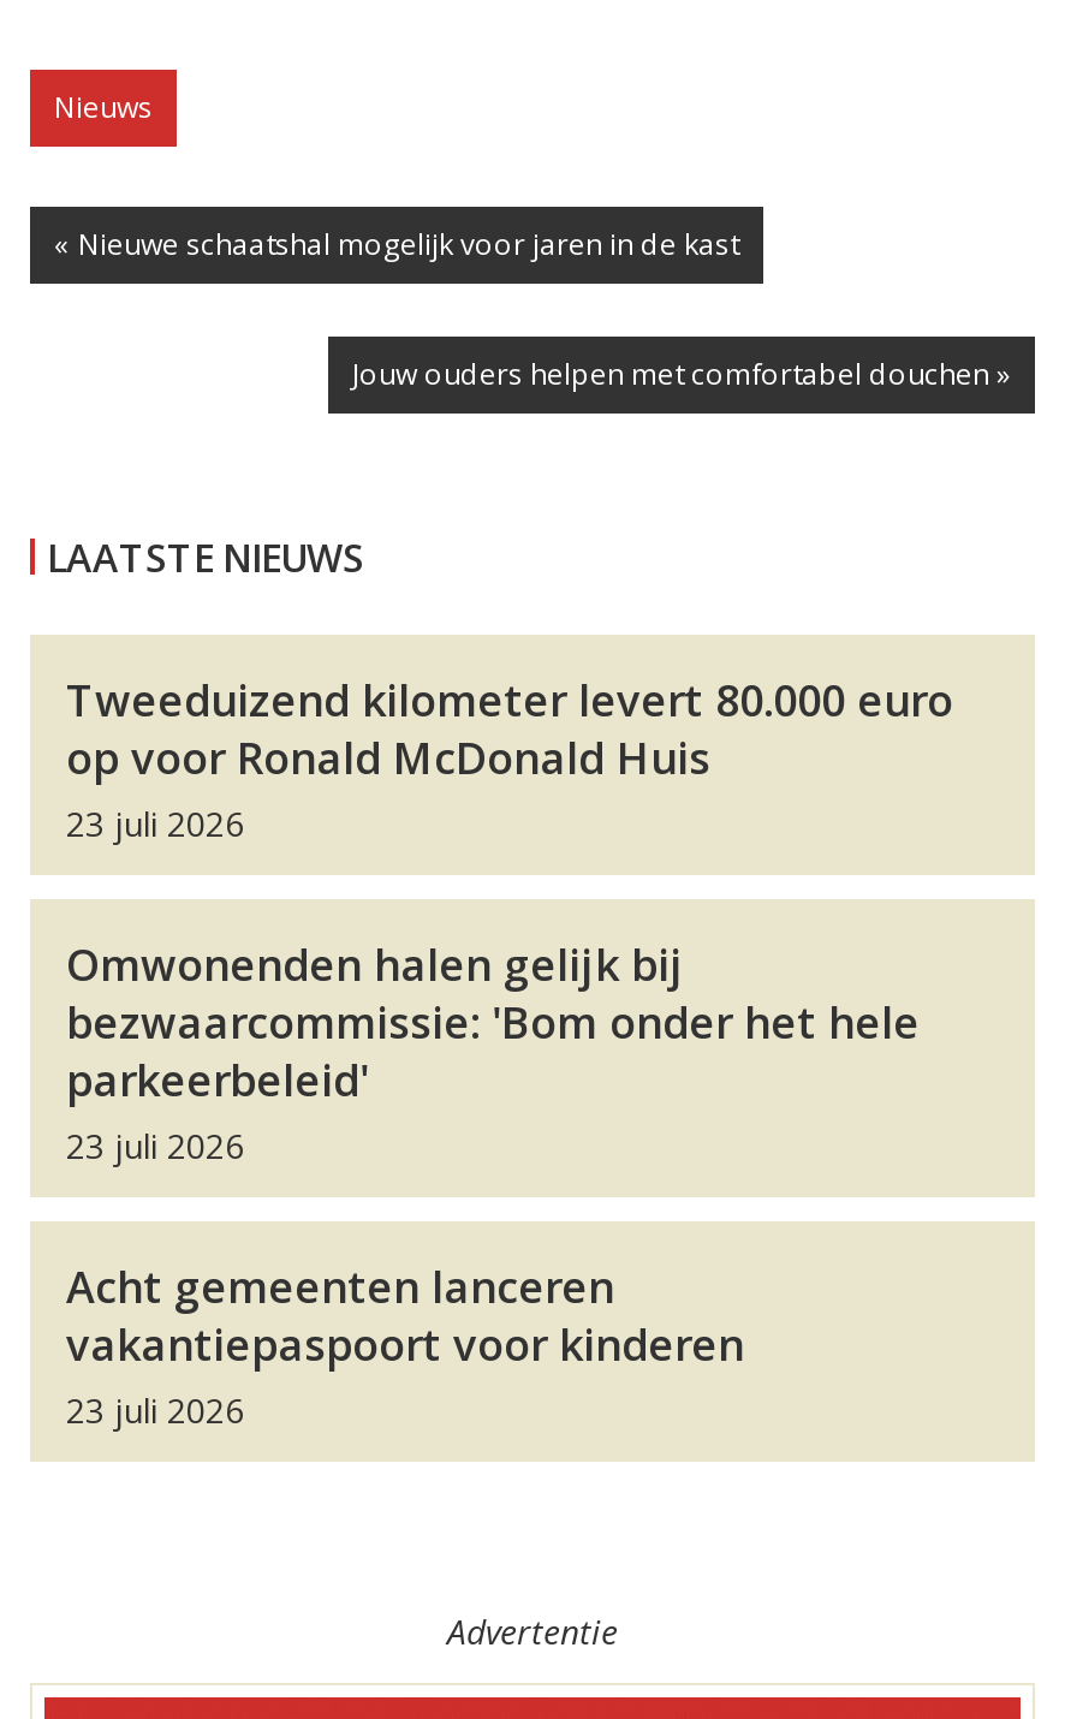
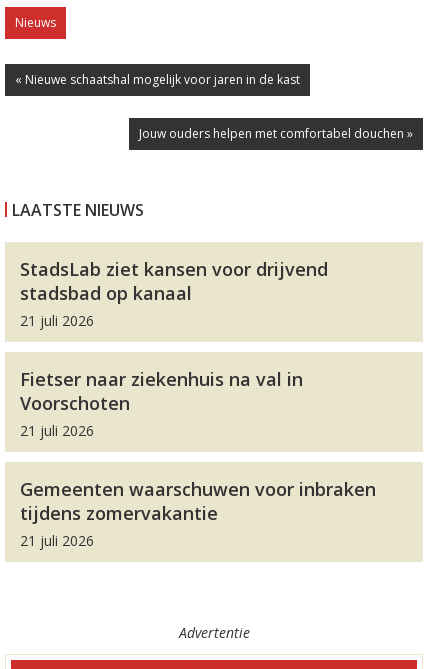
[66,671,953,846] Tweeduizend kilometer levert 80.000 euro | op voor Ronald McDonald Huis | 23 juli 2026 -> [20,257,328,330] StadsLab ziet kansen voor drijvend | stadsbad op kanaal | 21 juli 2026
[66,935,920,1168] Omwonenden halen gelijk bij | bezwaarcommissie: 'Bom onder het hele | parkeerbeleid' | 23 juli 2026 -> [20,367,303,440] Fietser naar ziekenhuis na val in | Voorschoten | 21 juli 2026
[66,1257,744,1433] Acht gemeenten lanceren | vakantiepaspoort voor kinderen | 23 juli 2026 -> [20,477,376,550] Gemeenten waarschuwen voor inbraken | tijdens zomervakantie | 21 juli 2026

